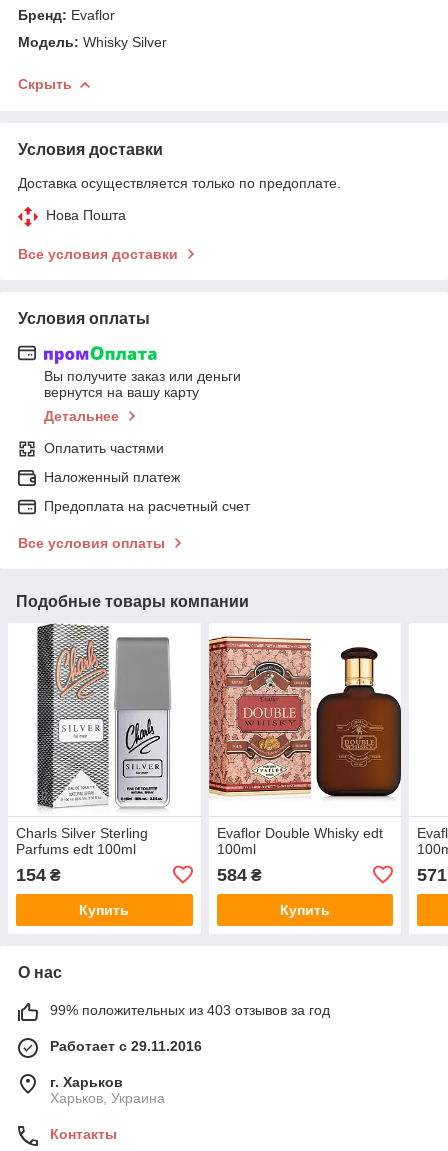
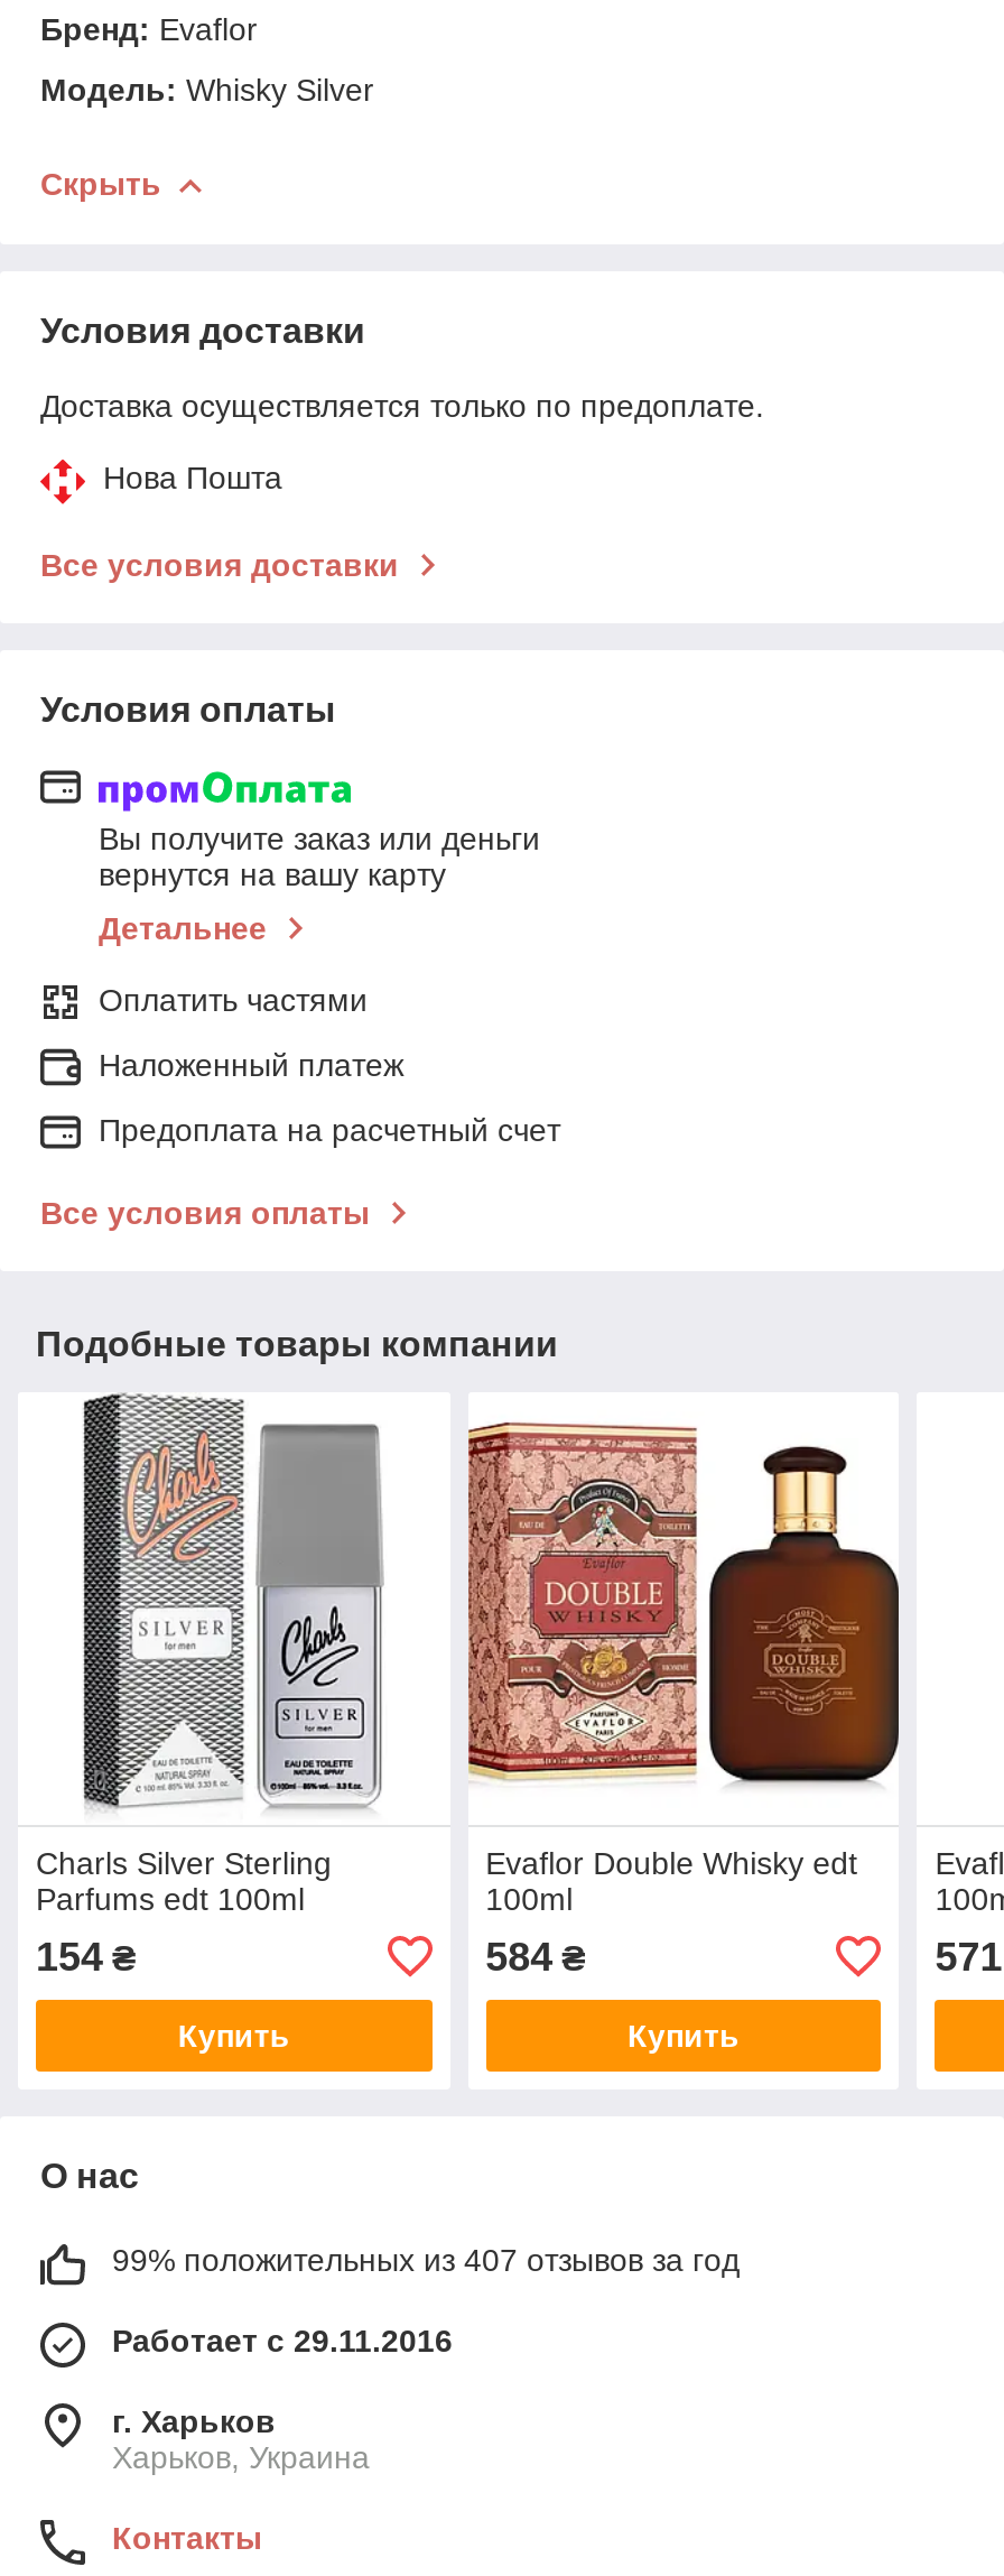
[50,1002,330,1018] 99% положительных из 403 отзывов за год -> [112,2242,740,2277] 99% положительных из 407 отзывов за год

